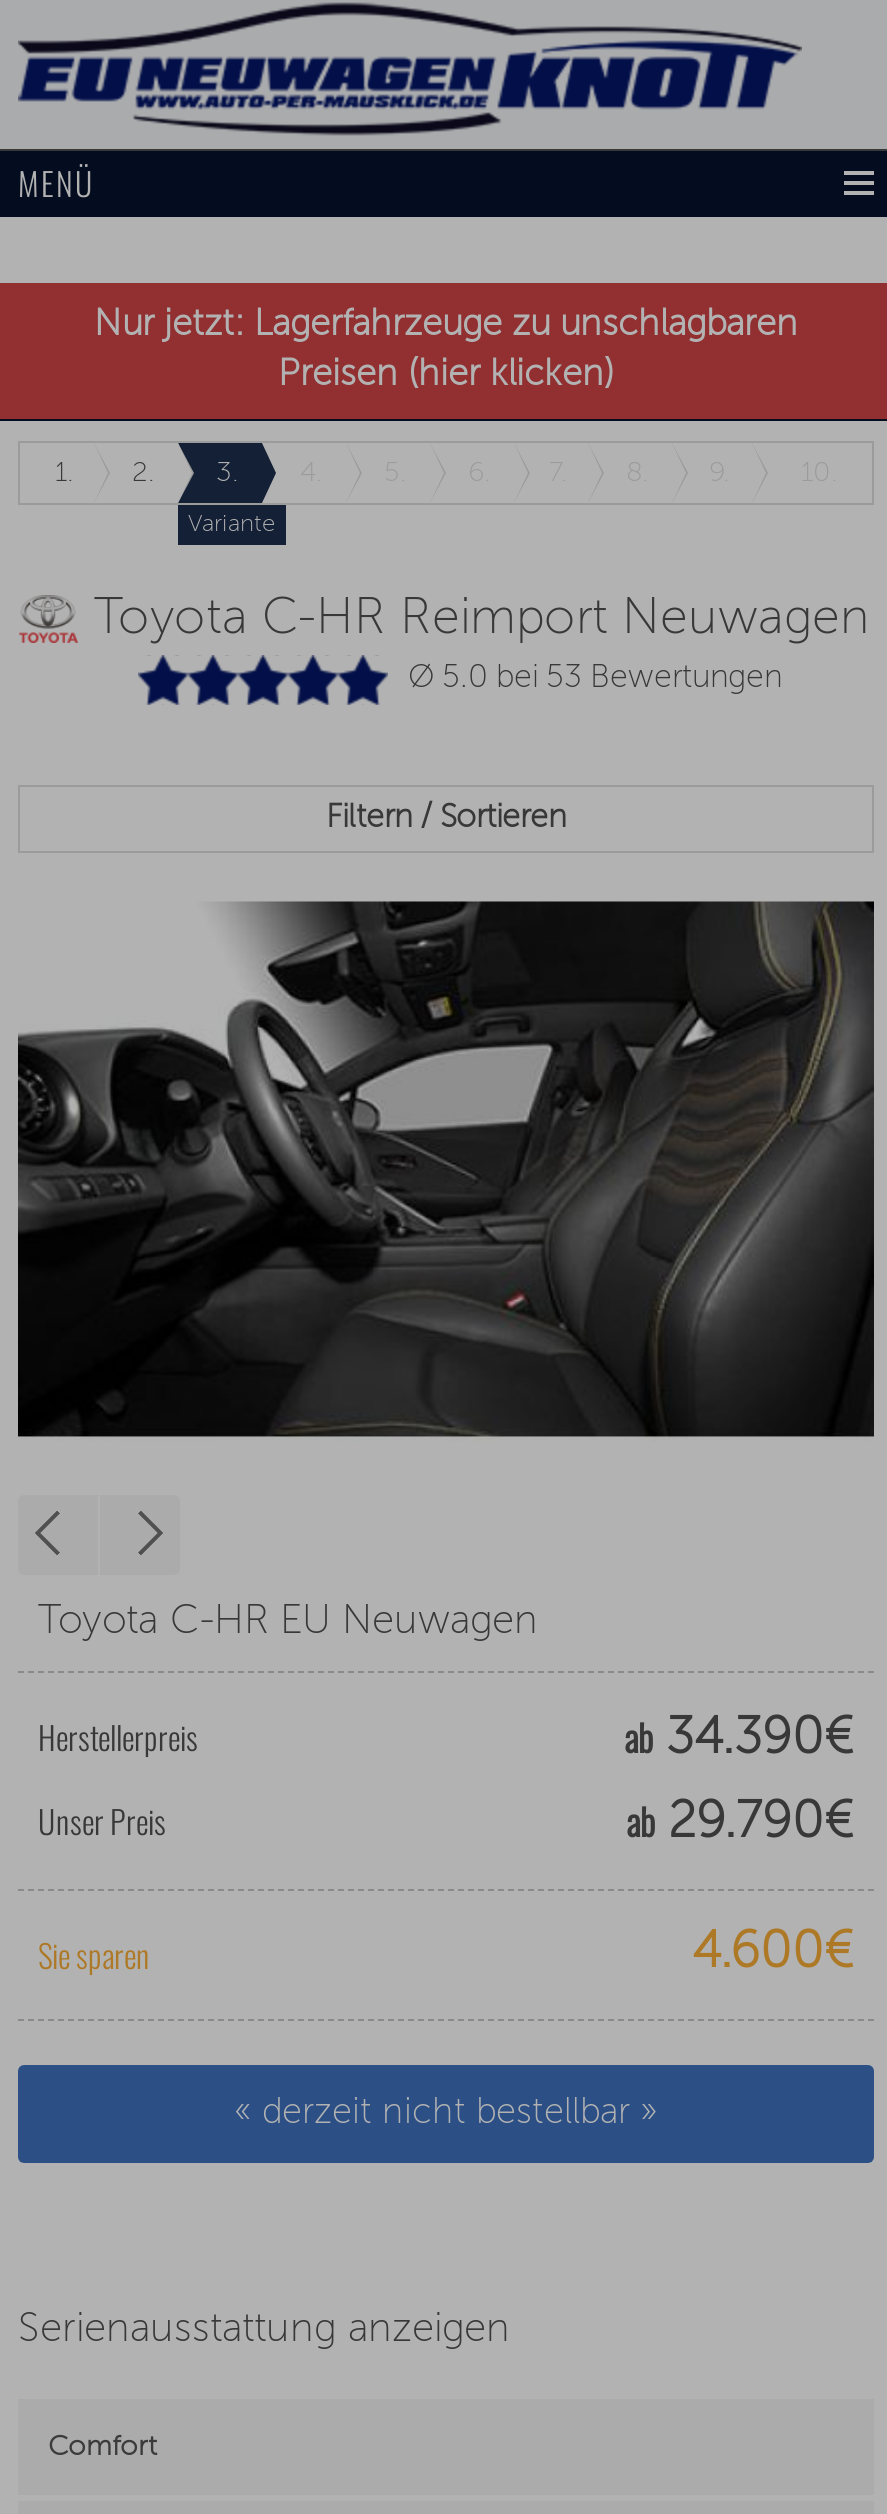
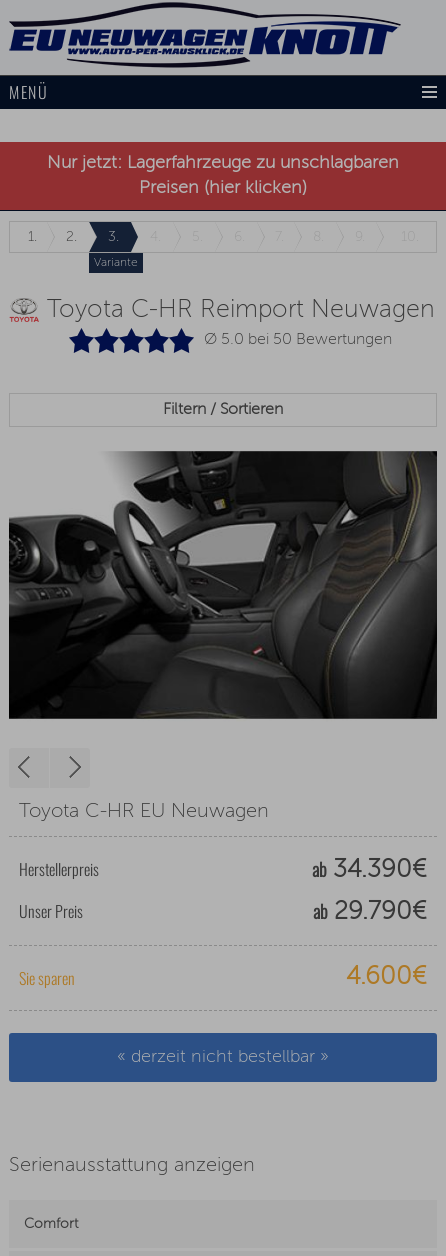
[408,663,782,695] Ø 5.0 bei 53 Bewertungen -> [204,332,392,348] Ø 5.0 bei 50 Bewertungen

